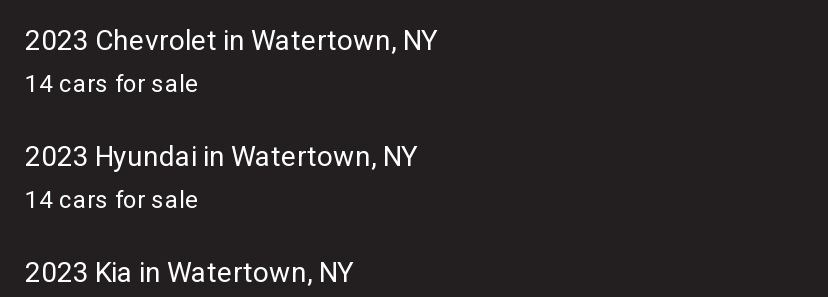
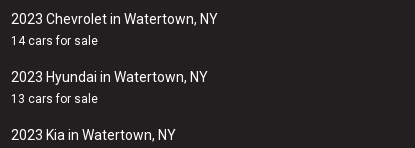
[25,186,199,214] 14 cars for sale -> [11,92,98,106] 13 cars for sale

